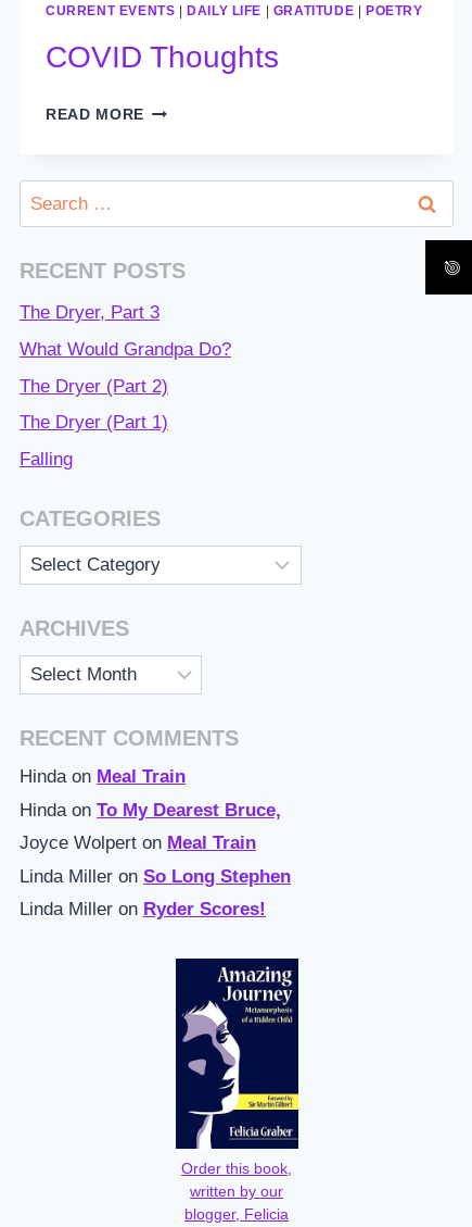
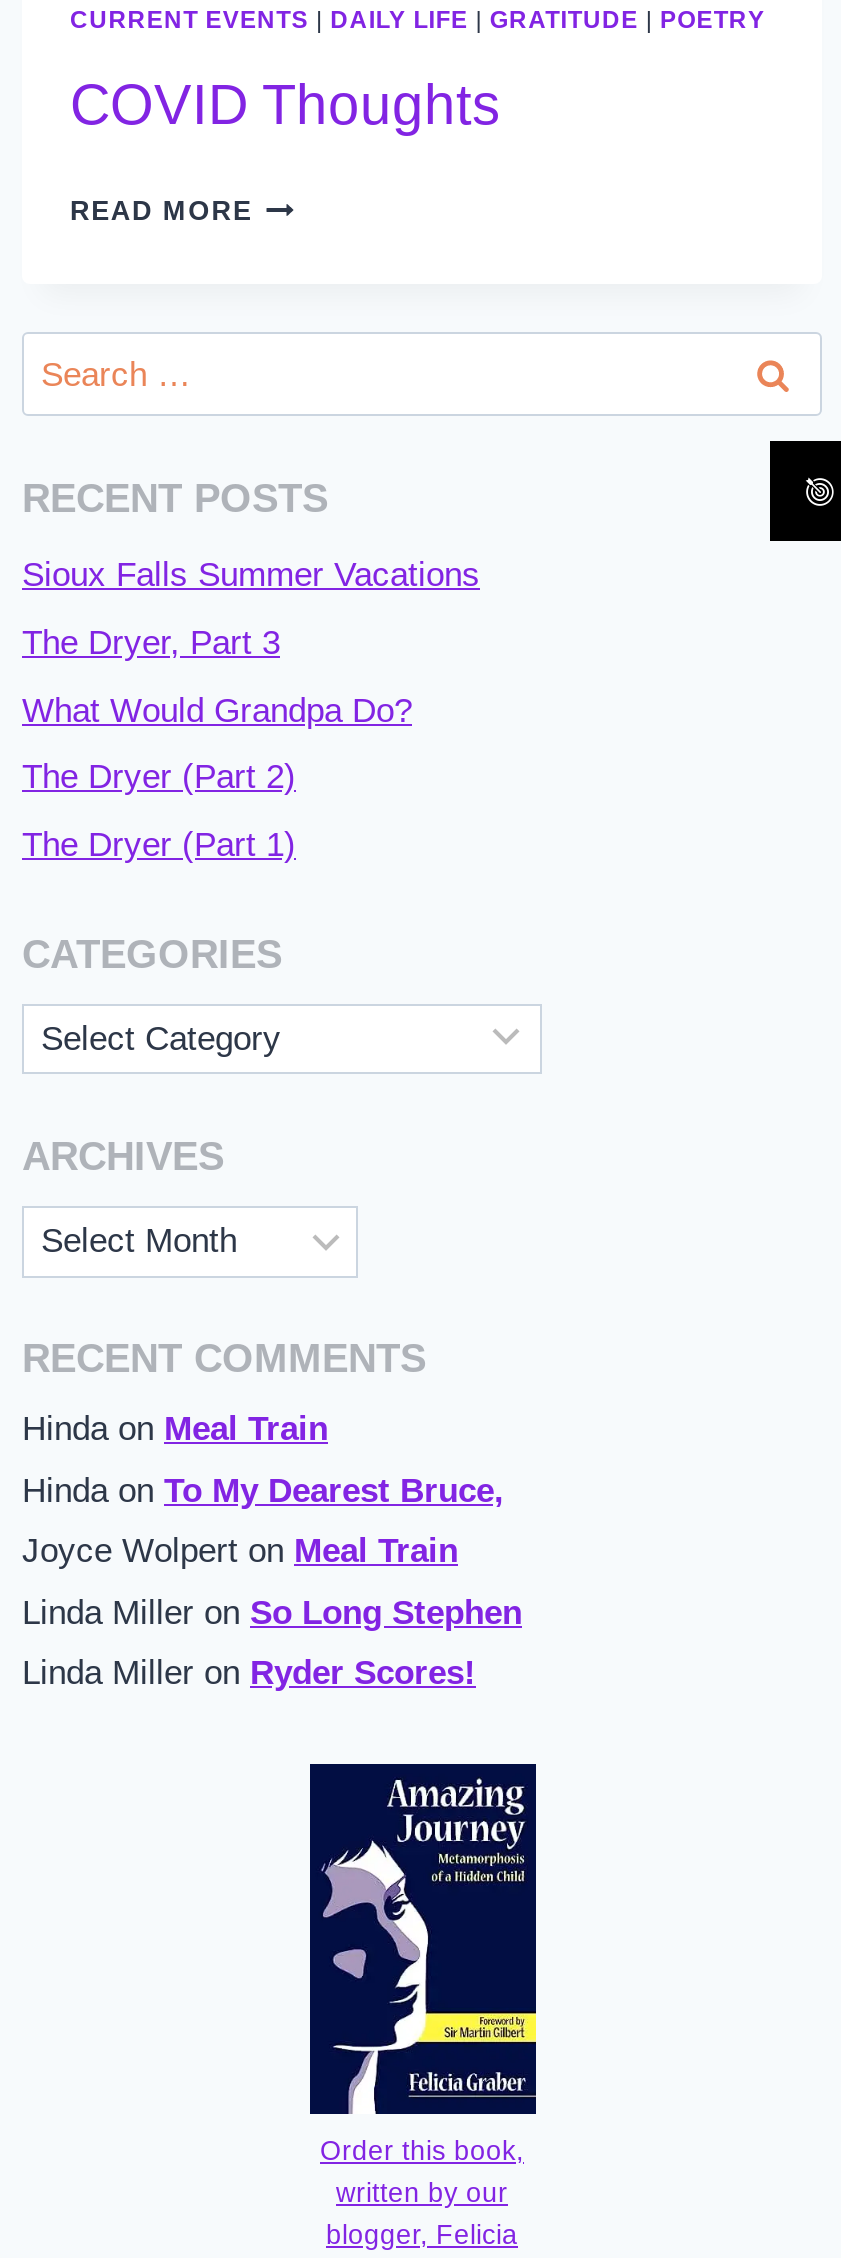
none -> [22,556,480,594] Sioux Falls Summer Vacations
moved [20,302,231,433] -> [22,624,412,864]: The Dryer, Part 3 | What Would Grandpa Do? | The Dryer (Part 2) | The Dryer (Part 1)
[20,449,73,470] Falling -> none

